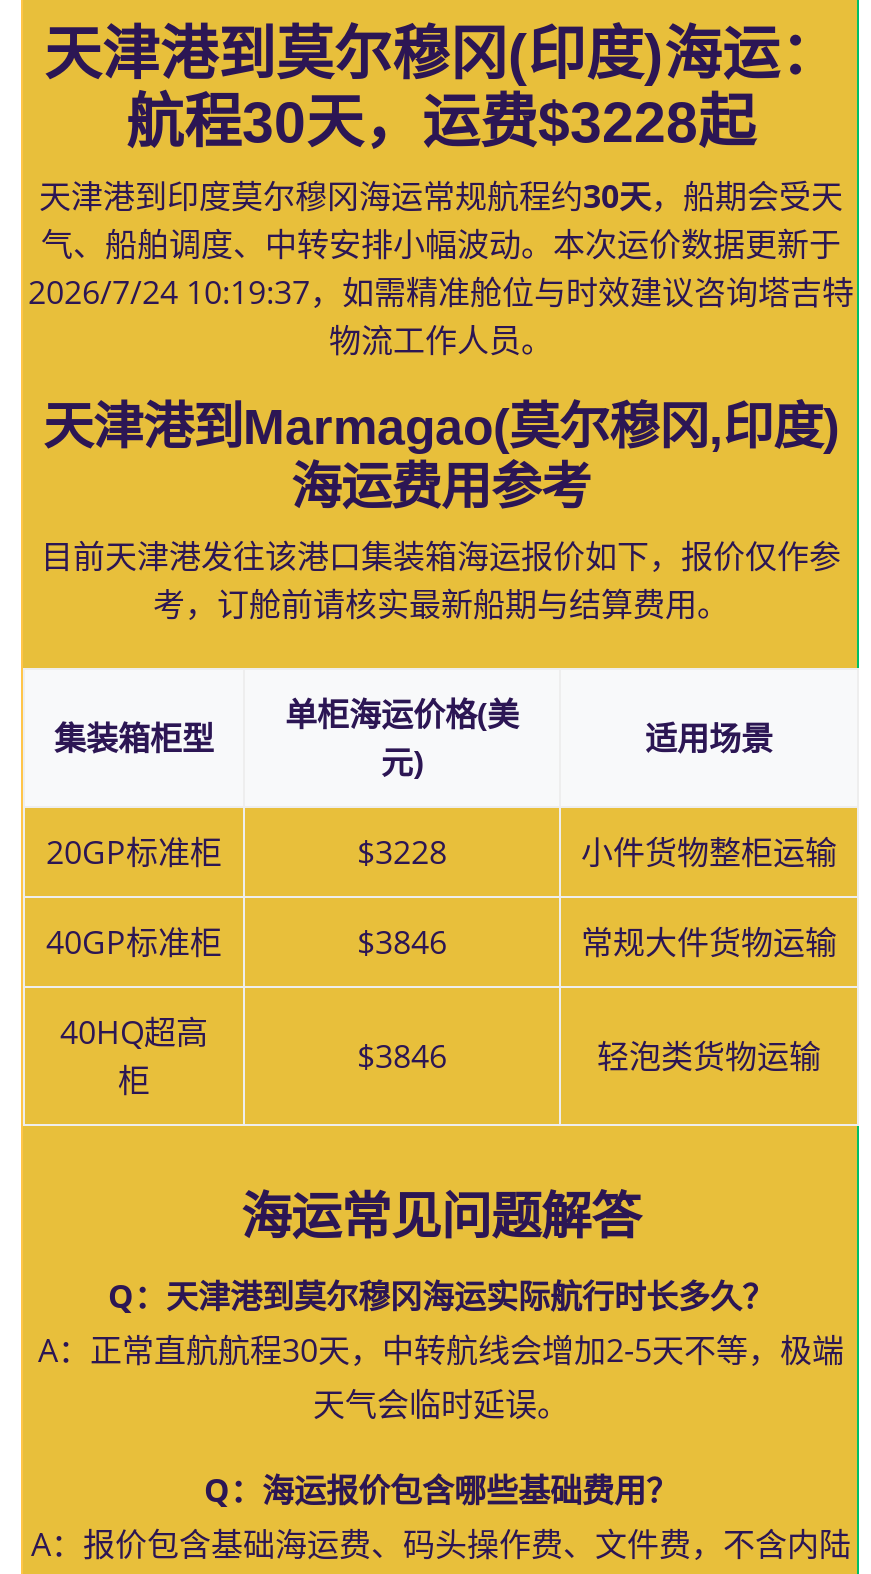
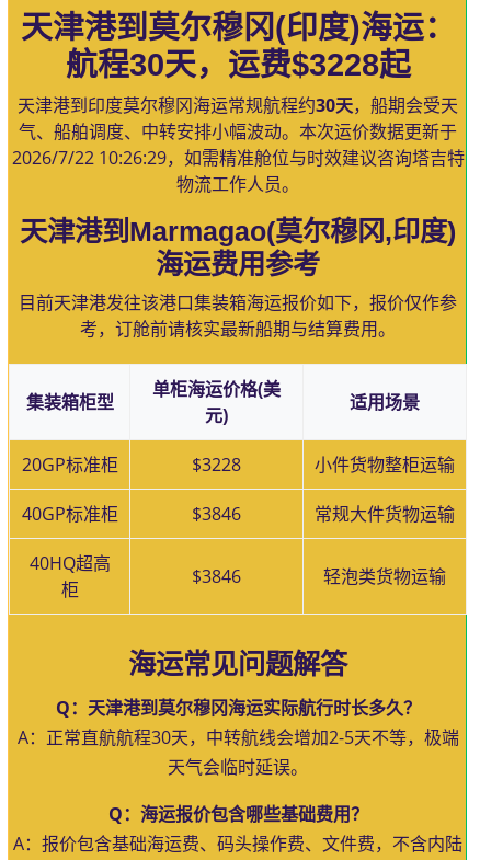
[28,270,854,314] 2026/7/24 10:19:37，如需精准舱位与时效建议咨询塔吉特 -> [12,146,464,170] 2026/7/22 10:26:29，如需精准舱位与时效建议咨询塔吉特

